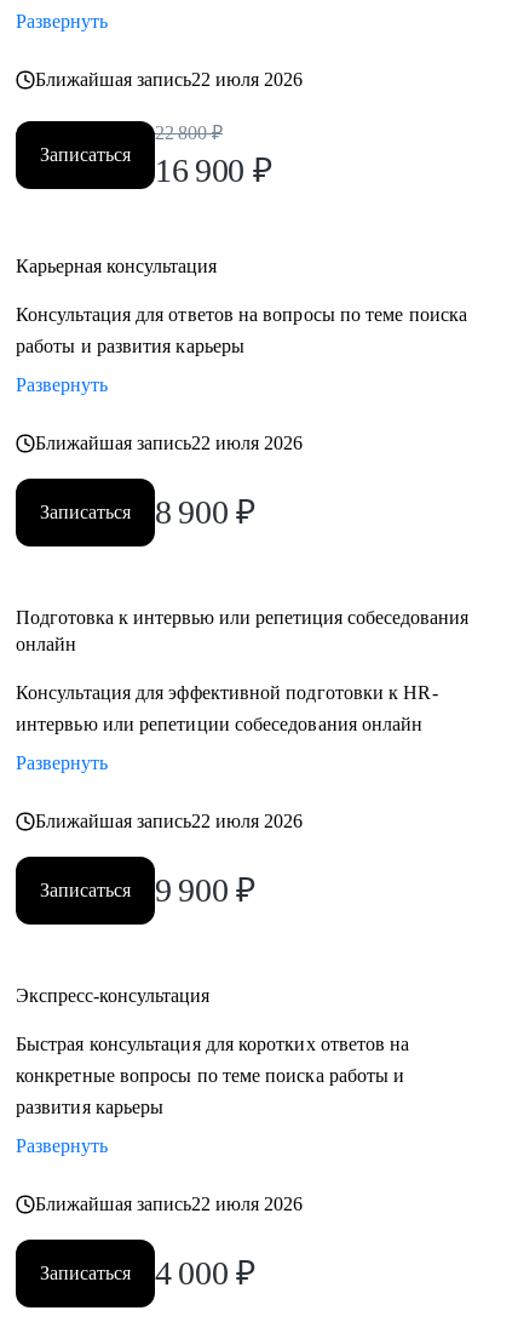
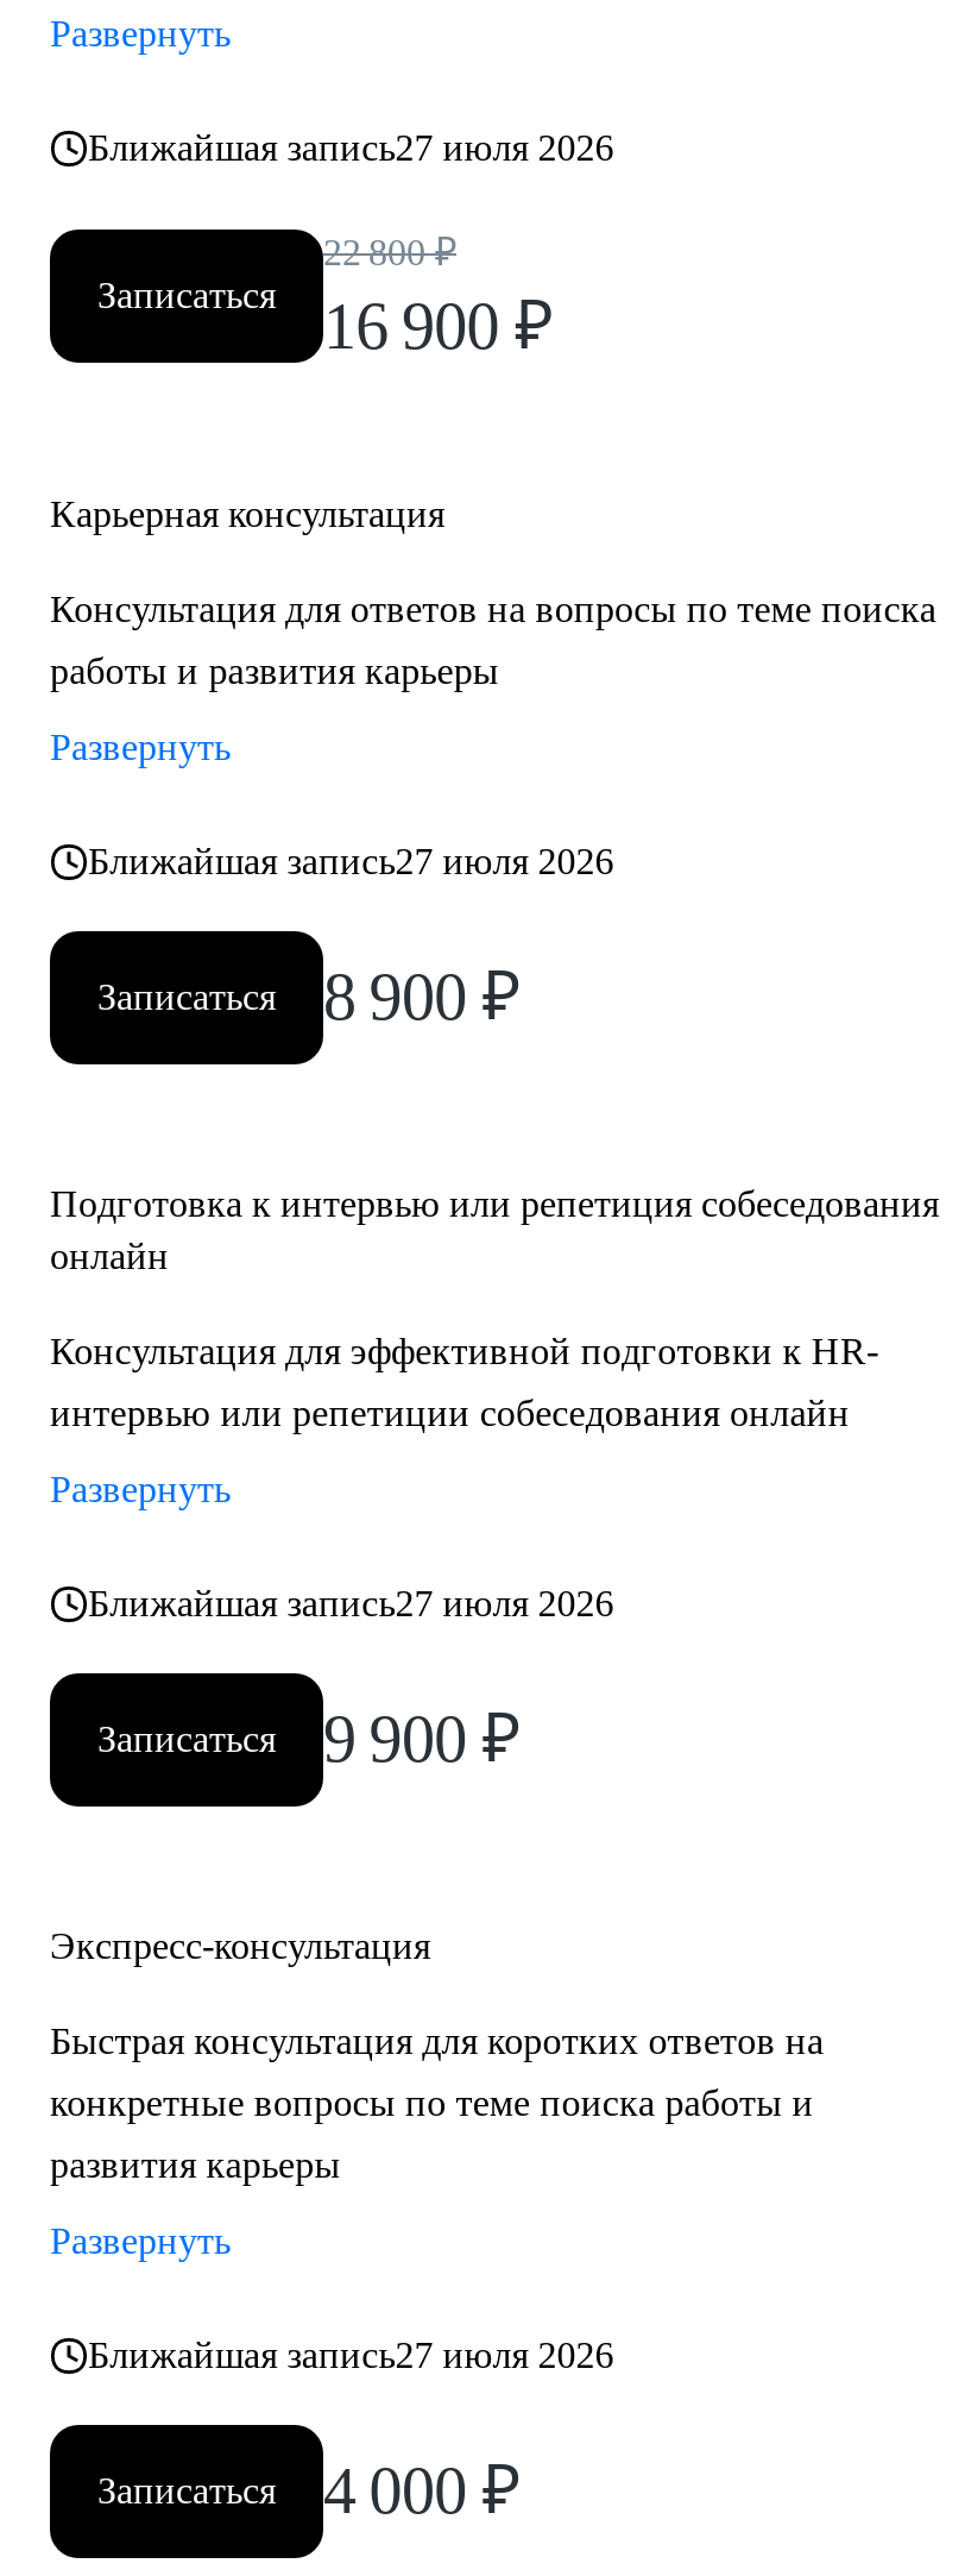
[35,69,303,90] Ближайшая запись22 июля 2026 -> [88,127,614,168] Ближайшая запись27 июля 2026
[35,433,303,453] Ближайшая запись22 июля 2026 -> [88,841,614,881] Ближайшая запись27 июля 2026
[35,811,303,831] Ближайшая запись22 июля 2026 -> [88,1583,614,1623] Ближайшая запись27 июля 2026
[35,1194,303,1214] Ближайшая запись22 июля 2026 -> [88,2335,614,2375] Ближайшая запись27 июля 2026

